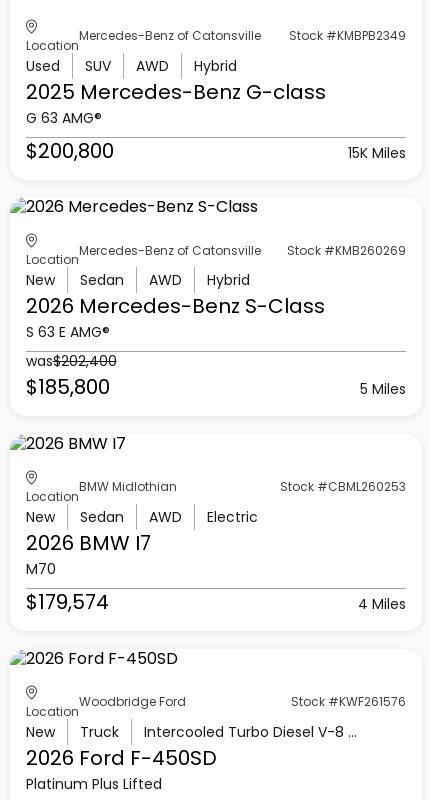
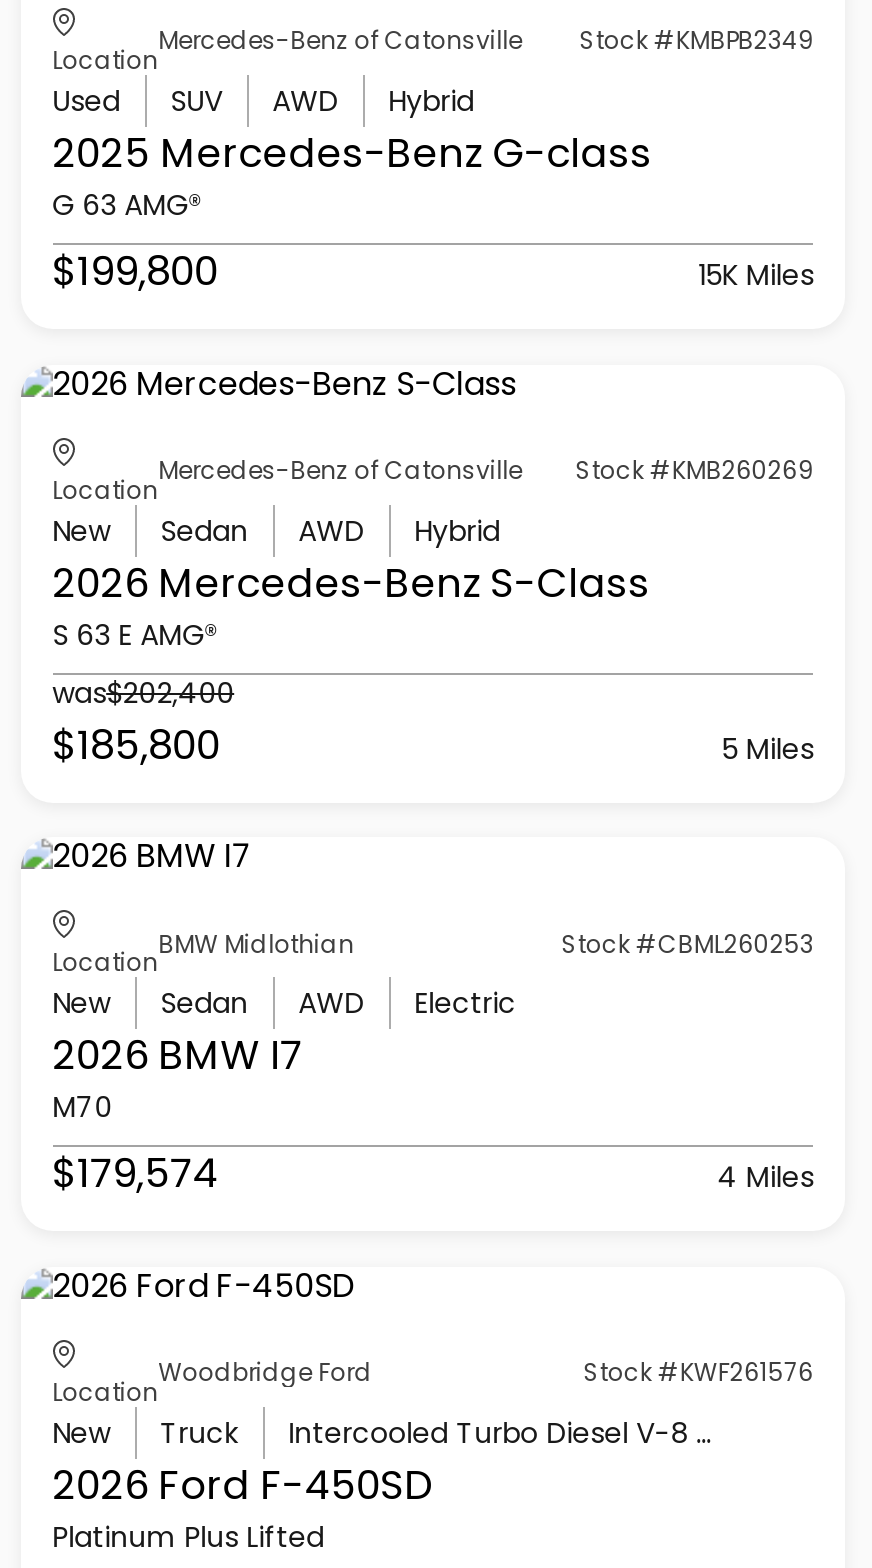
[26,137,114,165] $200,800 -> [52,243,218,299] $199,800

